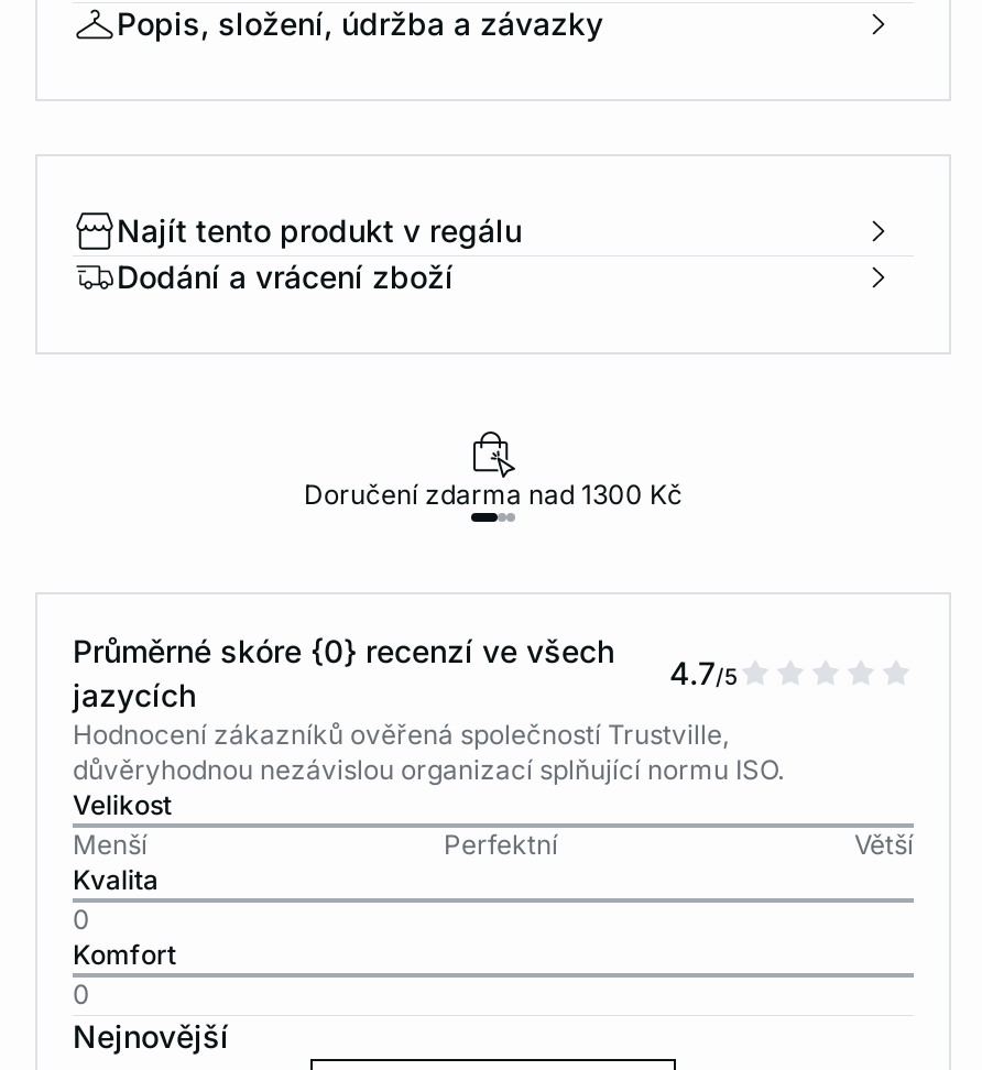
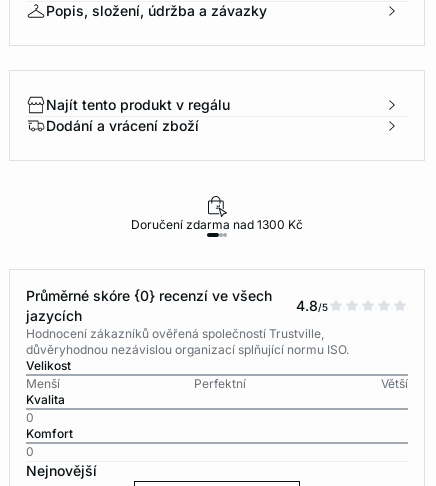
[669,654,737,691] 4.7/5 -> [296,297,328,314] 4.8/5

